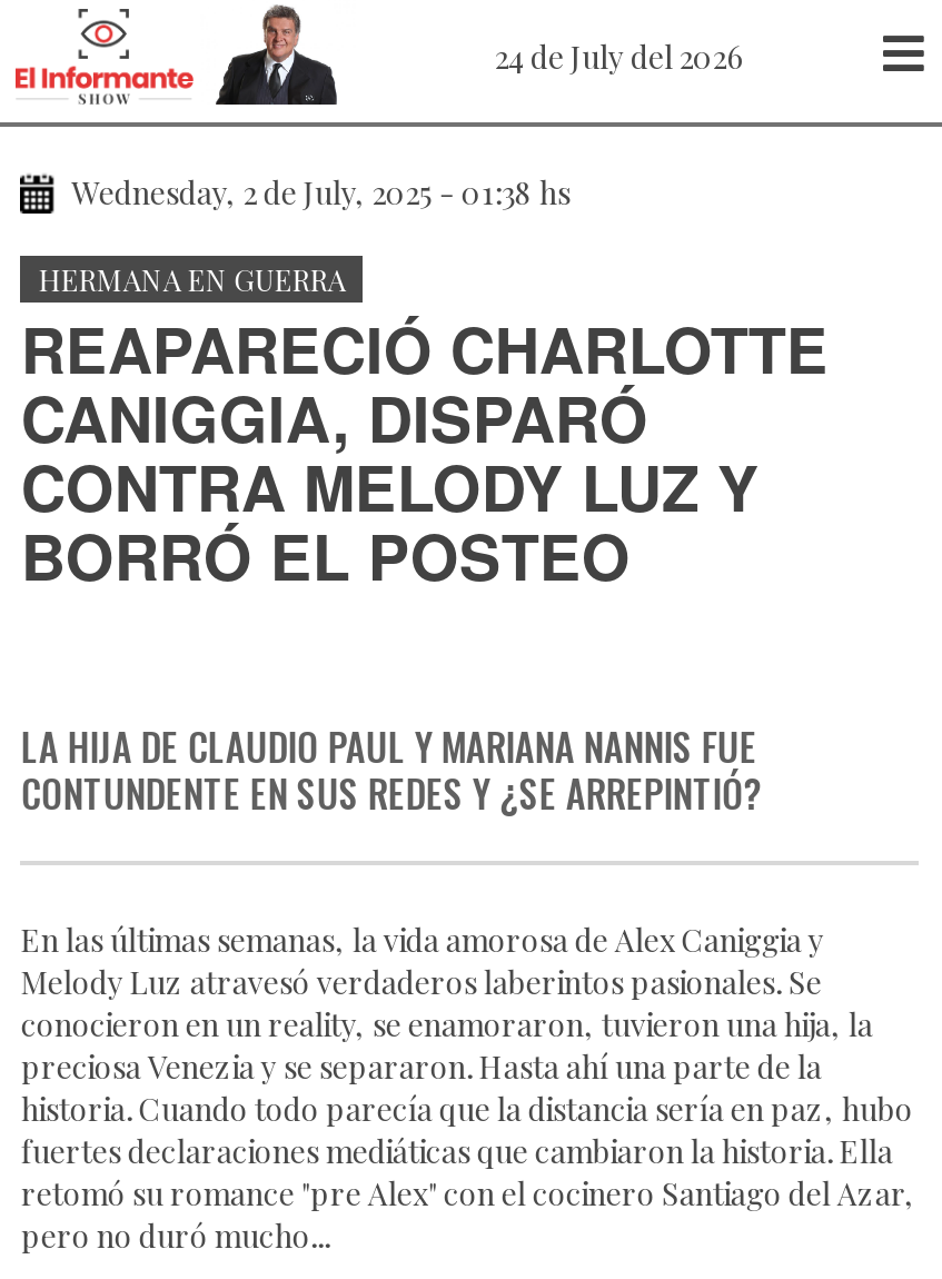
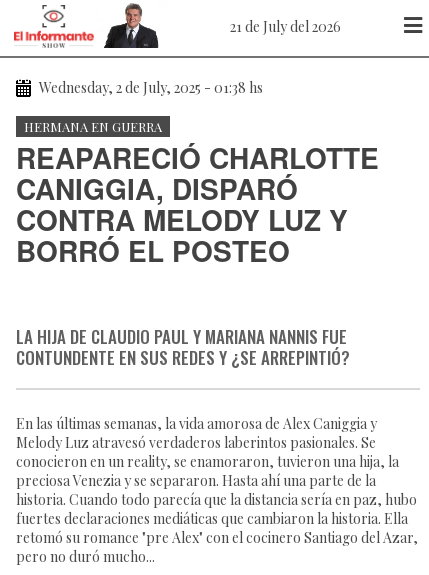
[495,34,744,77] 24 de July del 2026 -> [230,16,341,35] 21 de July del 2026

